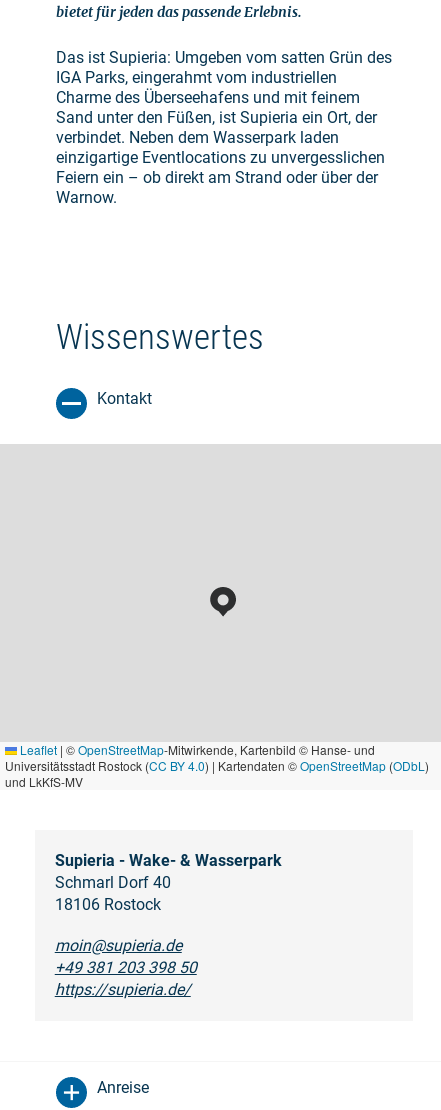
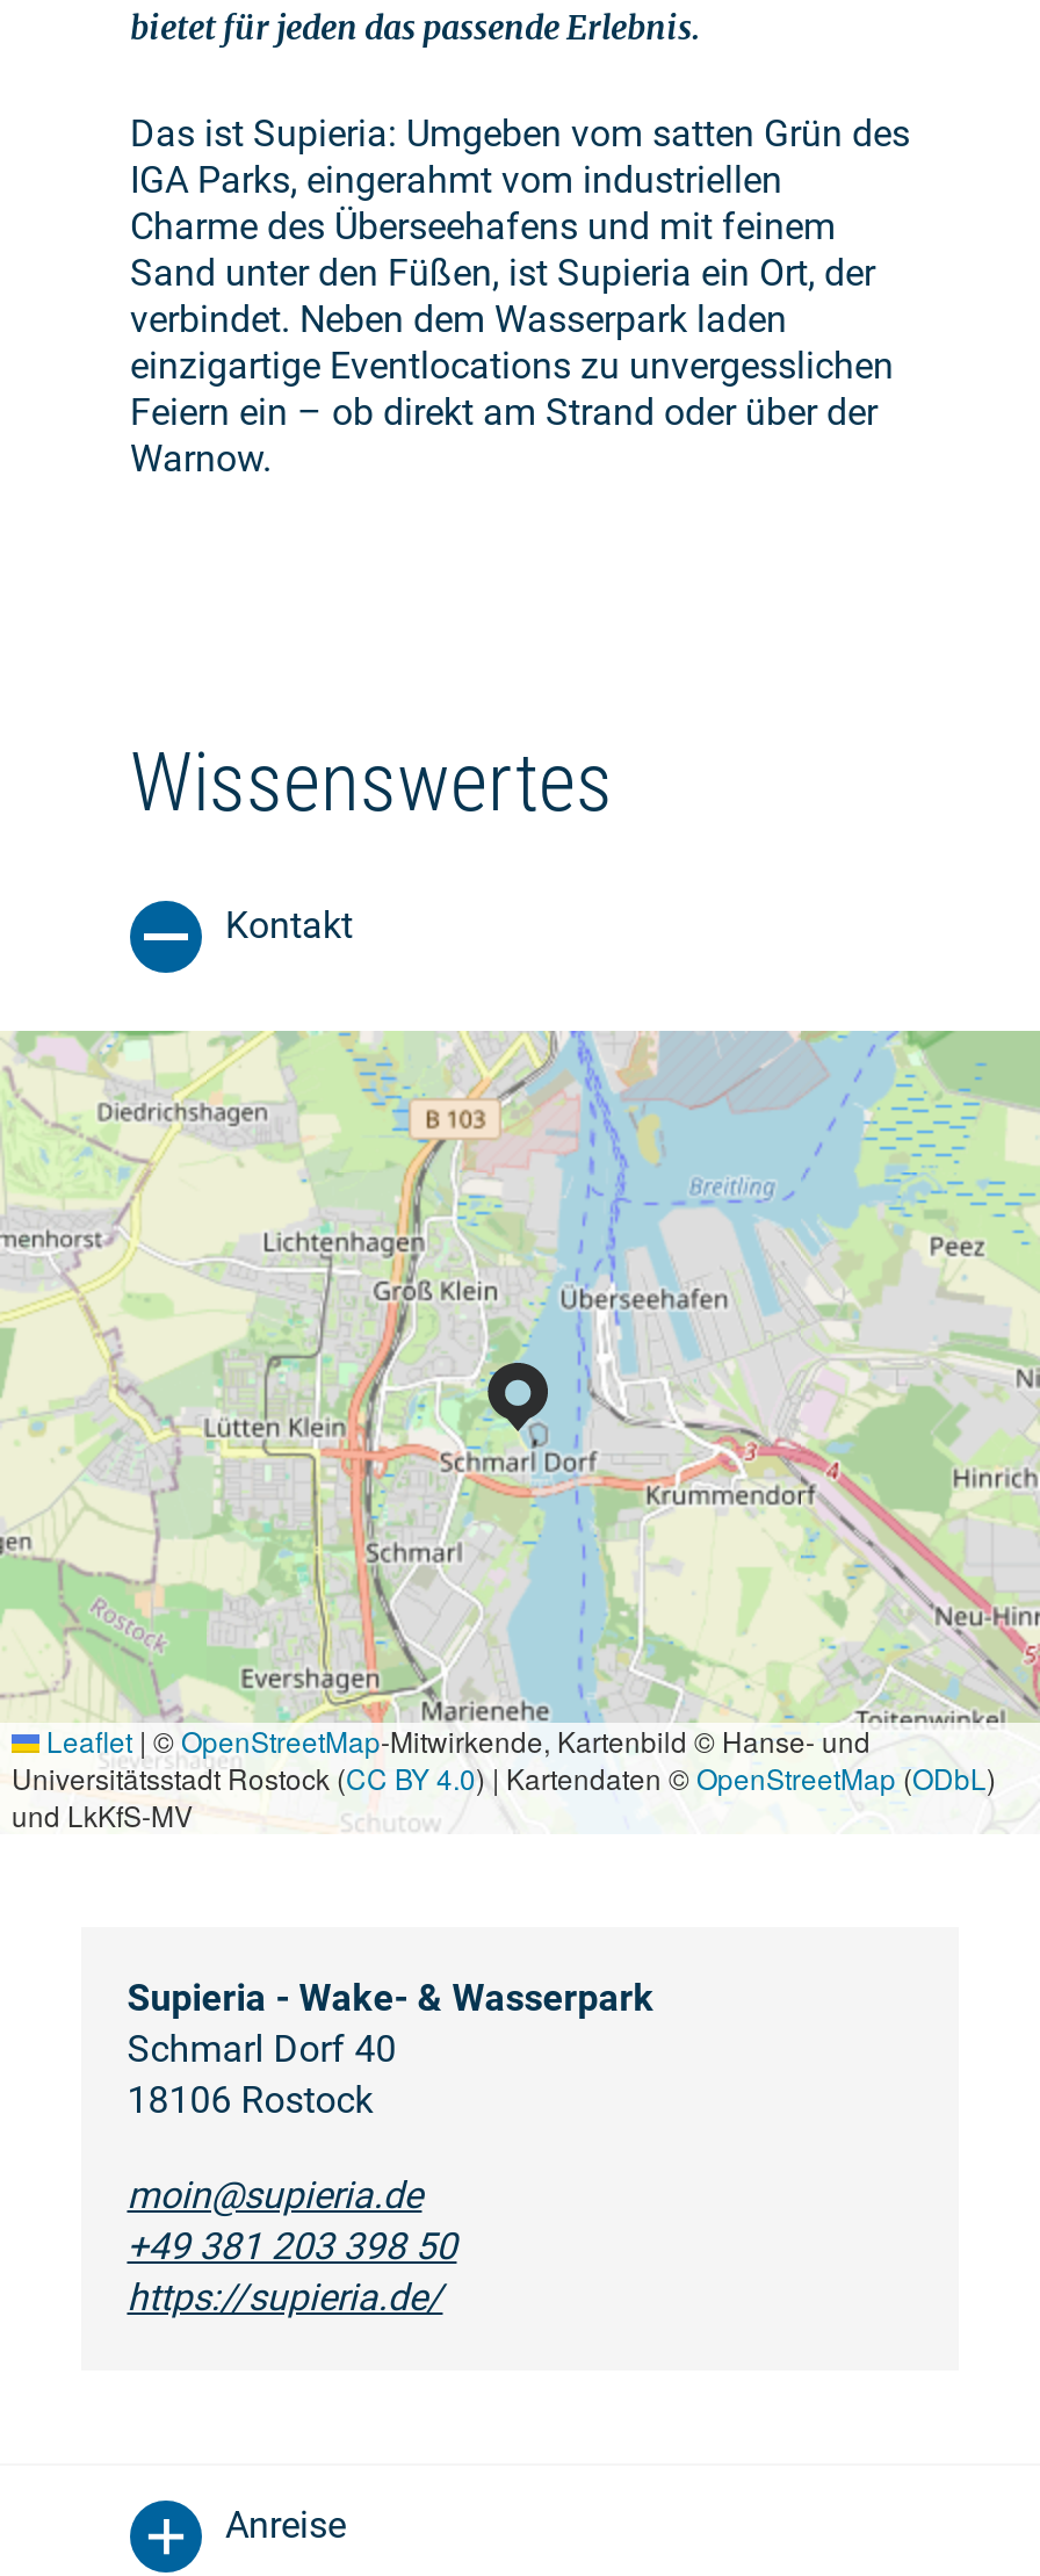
none -> [7,1029,1033,1725] [image]

